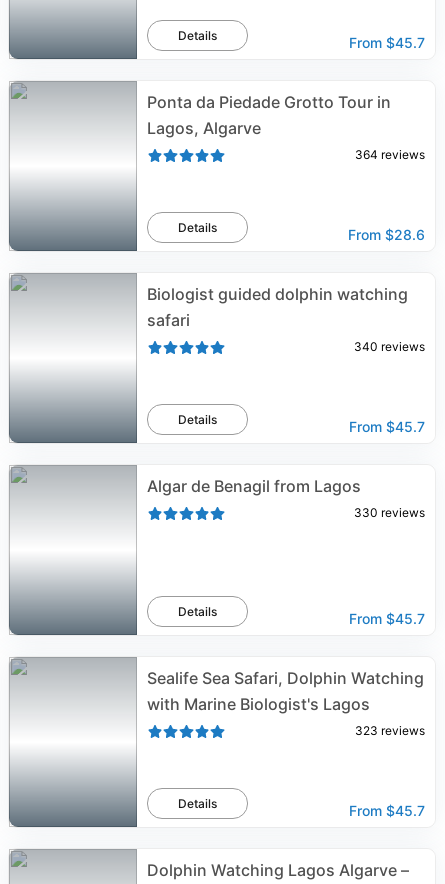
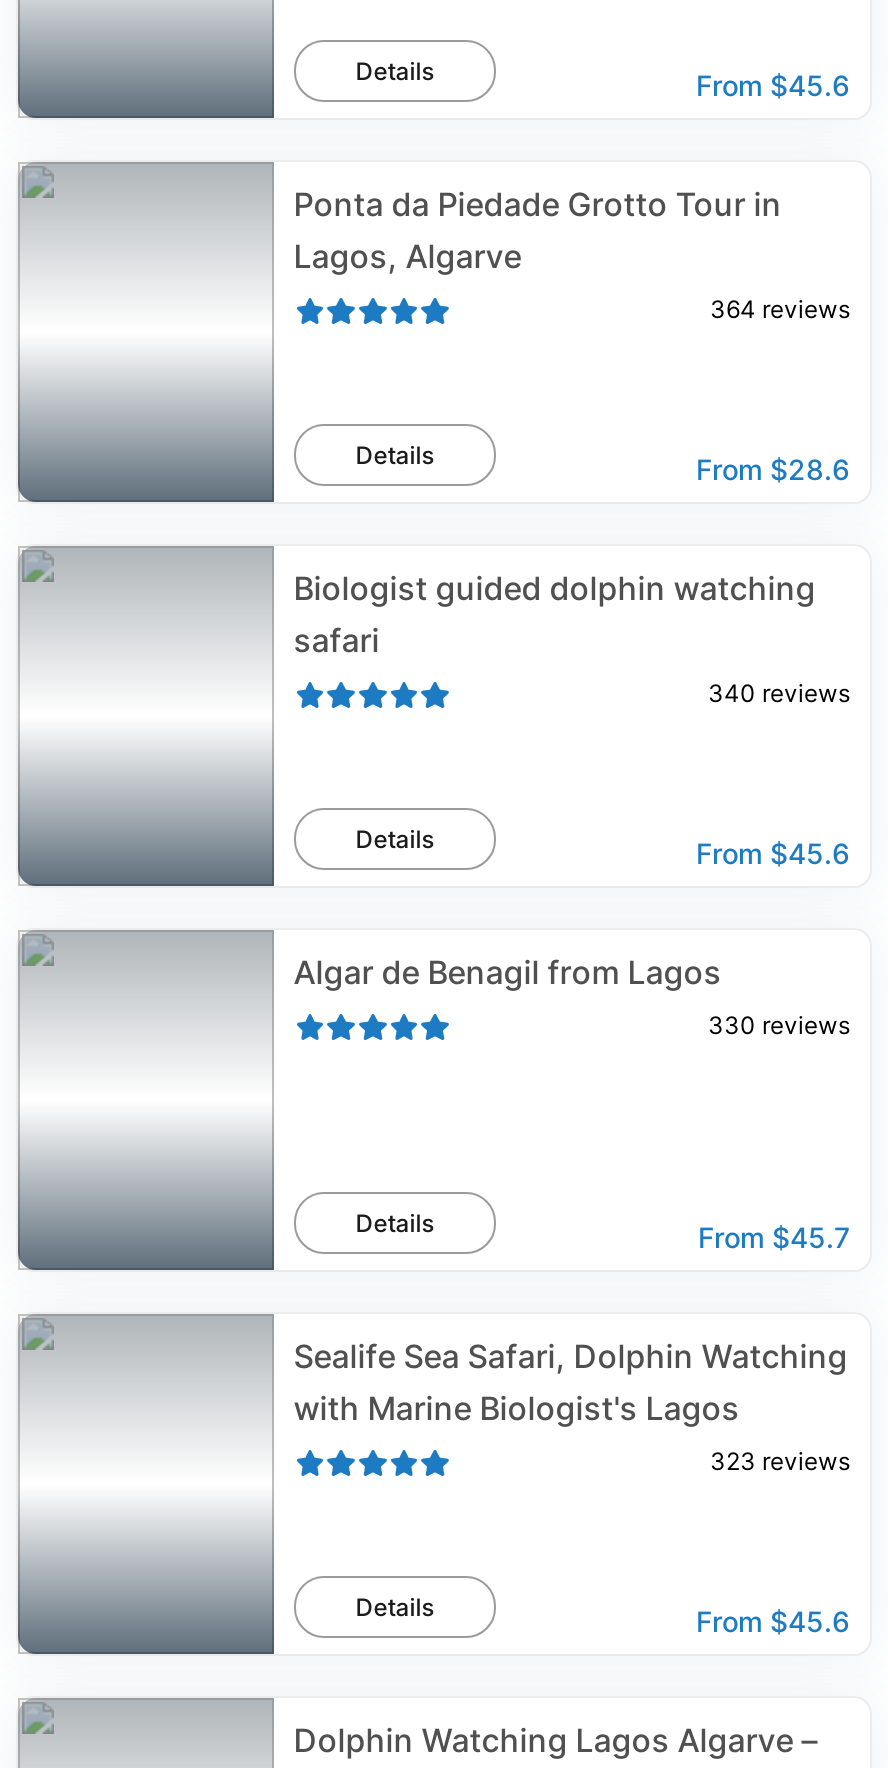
[349,34,425,51] From $45.7 -> [696,68,850,102] From $45.6
[349,418,425,435] From $45.7 -> [696,836,850,870] From $45.6
[349,802,425,819] From $45.7 -> [696,1604,850,1638] From $45.6

